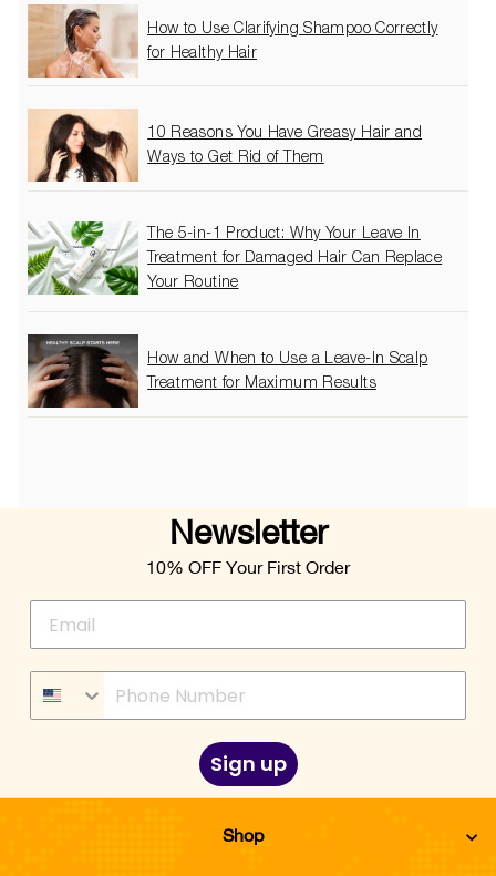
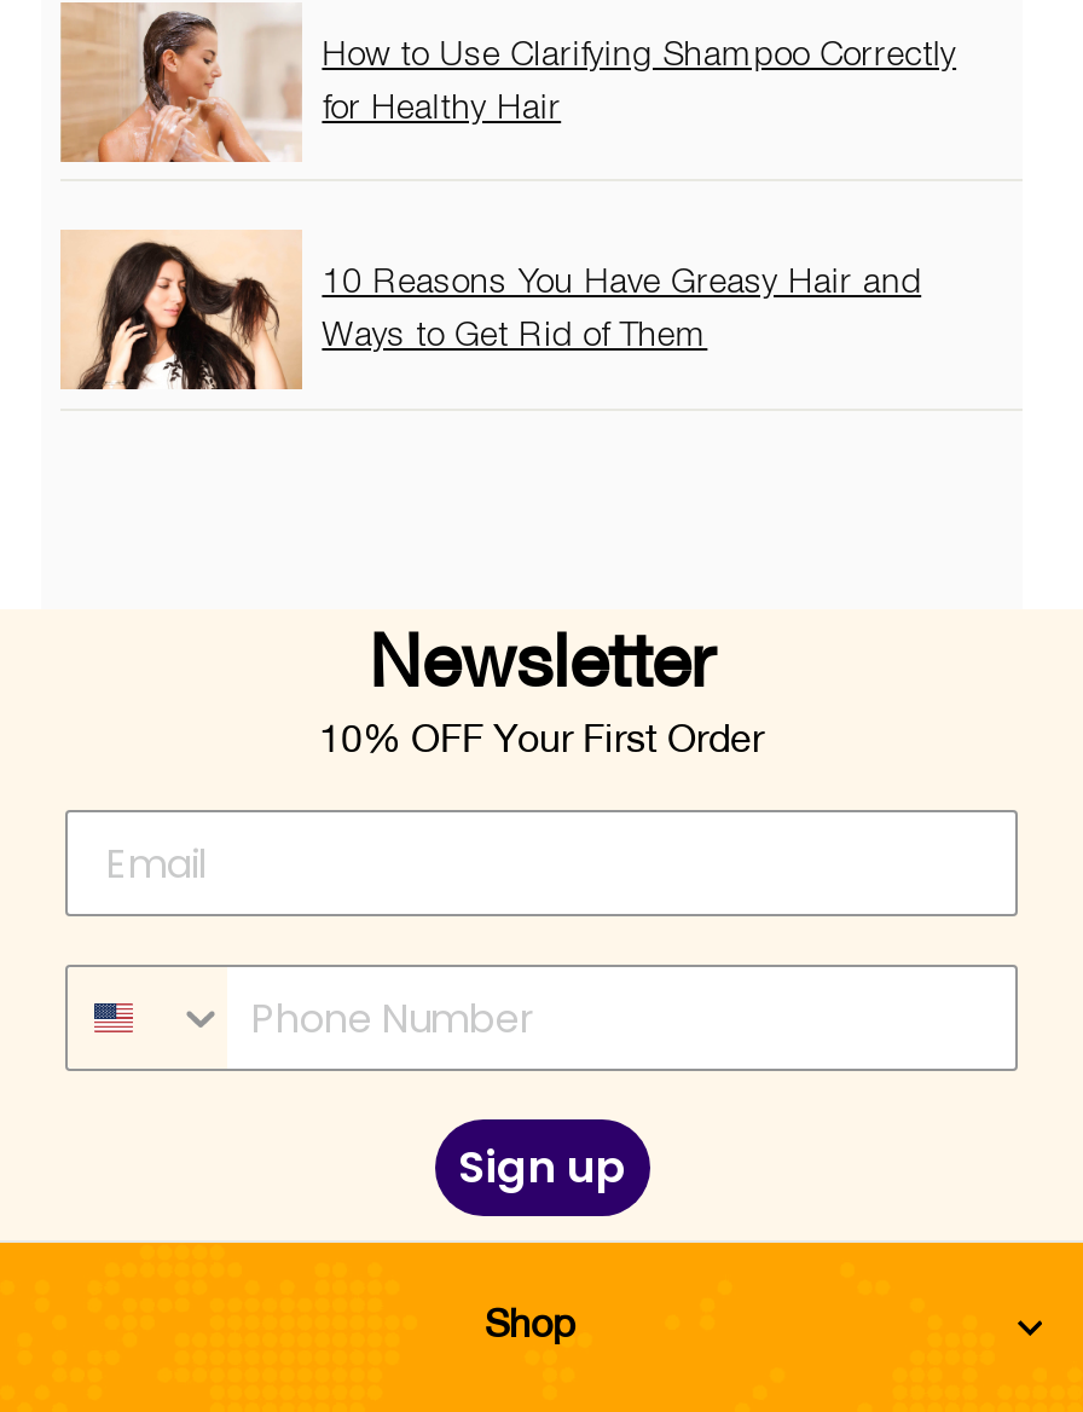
[27,220,442,296] [image] | The 5-in-1 Product: Why Your Leave In | Treatment for Damaged Hair Can Replace | Your Routine -> none
[27,333,428,409] [image] | How and When to Use a Leave-In Scalp | Treatment for Maximum Results -> none

